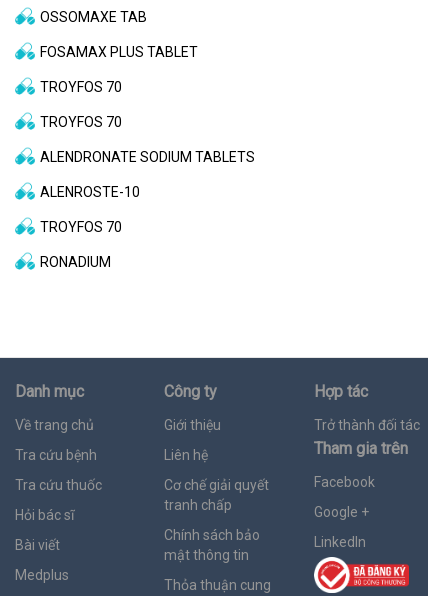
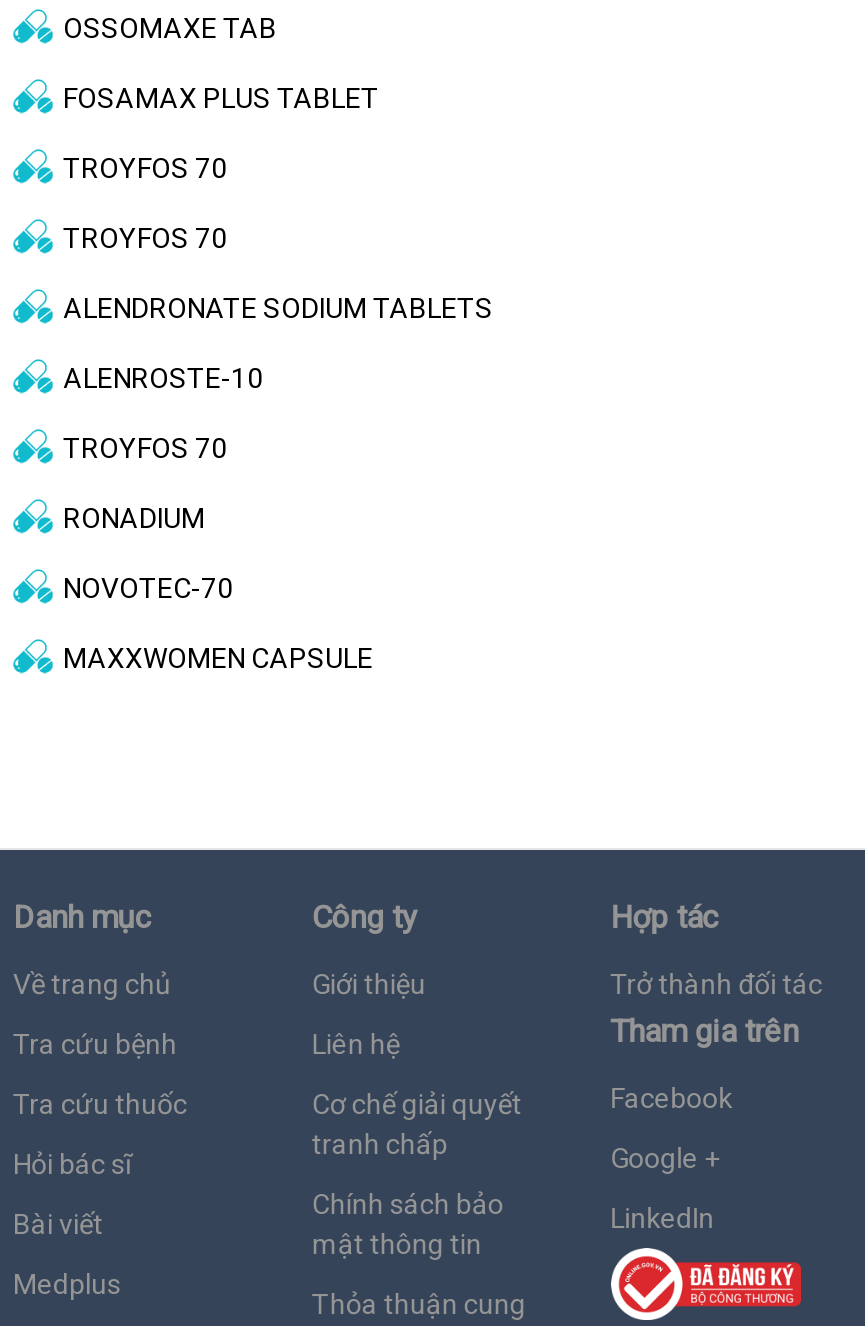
none -> [63,572,373,674] NOVOTEC-70 | MAXXWOMEN CAPSULE

